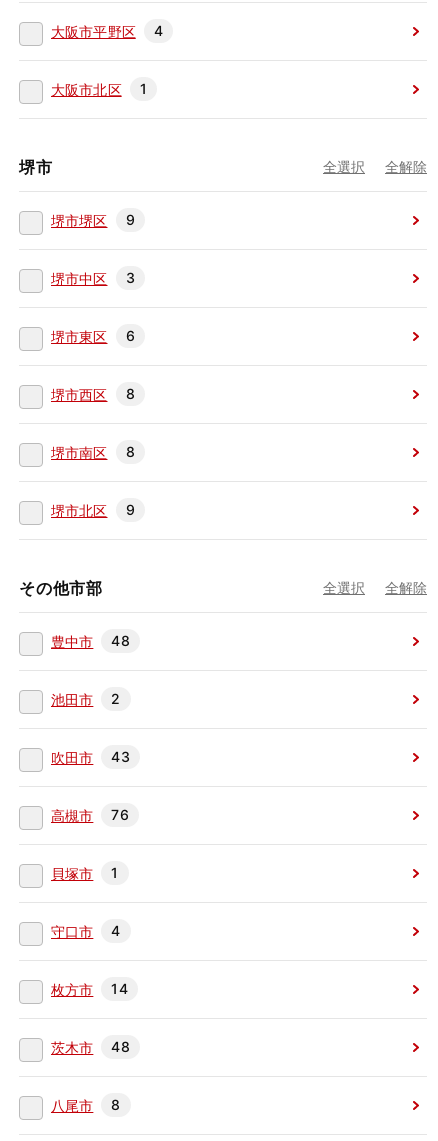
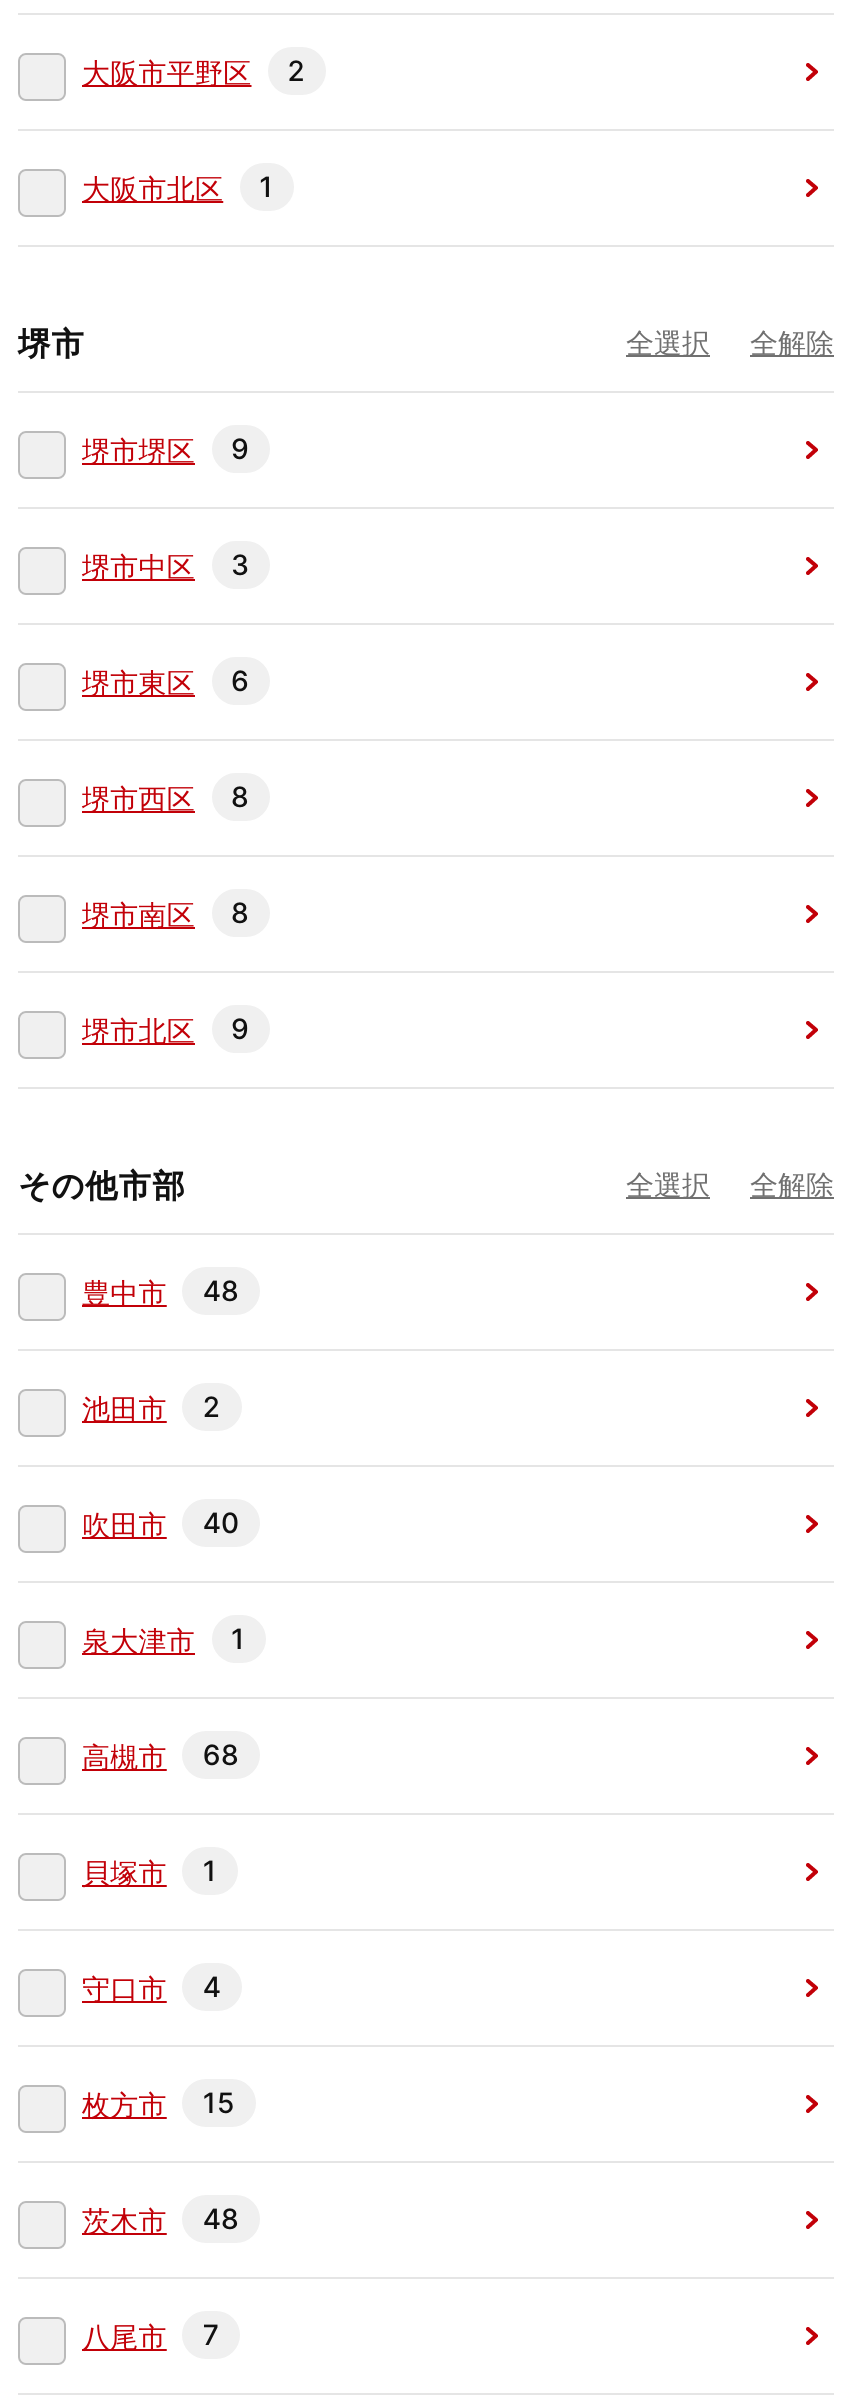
[51,22,163,39] 大阪市平野区 4 -> [82,53,306,88] 大阪市平野区 2
[111,748,130,765] 43 -> [82,1505,245,1656] 40 | 泉大津市 | 1
[111,806,129,823] 76 -> [203,1737,239,1771] 68
[51,980,128,997] 枚方市 14 -> [82,2085,235,2120] 枚方市 15
[51,1096,120,1113] 八尾市 8 -> [82,2317,219,2352] 八尾市 7

